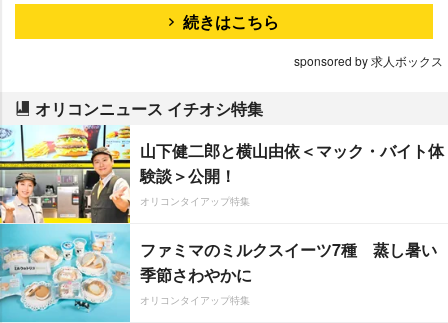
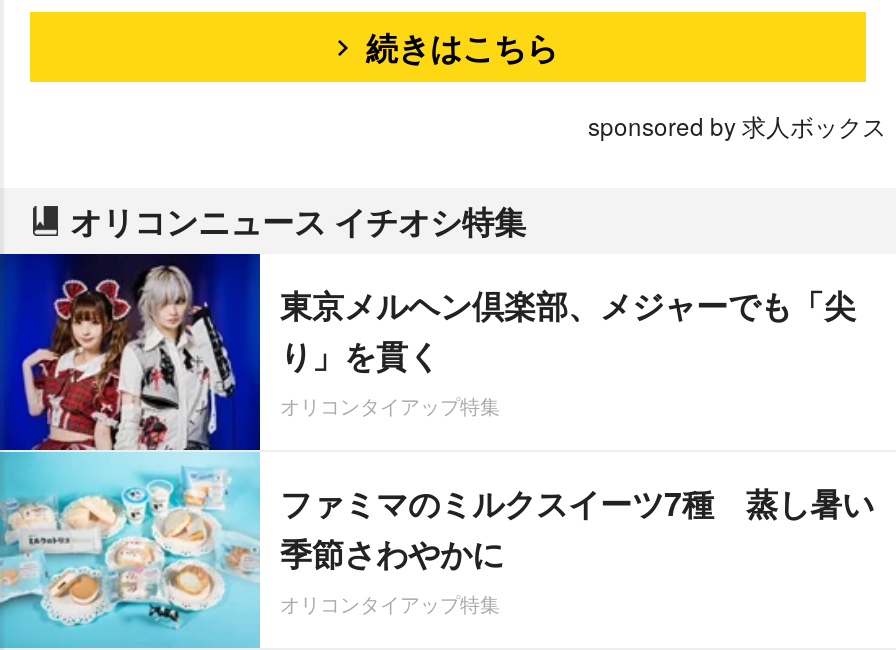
[3,124,444,224] [image] | 山下健二郎と横山由依＜マック・バイト体 | 験談＞公開！ -> [6,252,856,452] [image] | 東京メルヘン倶楽部、メジャーでも「尖 | り」を貫く

